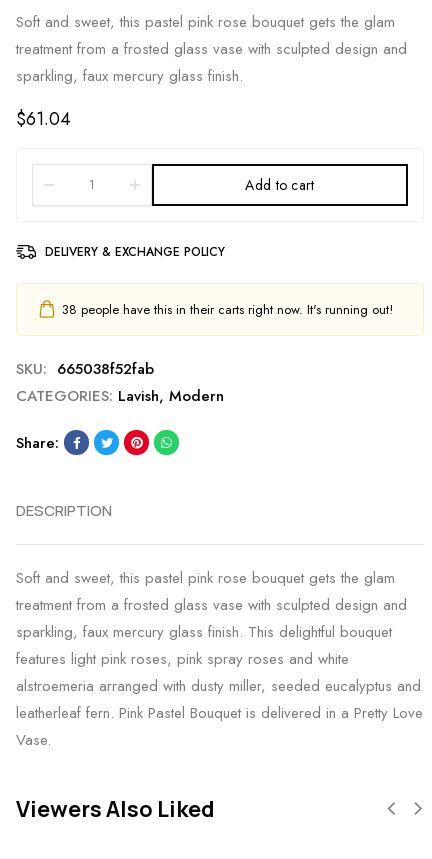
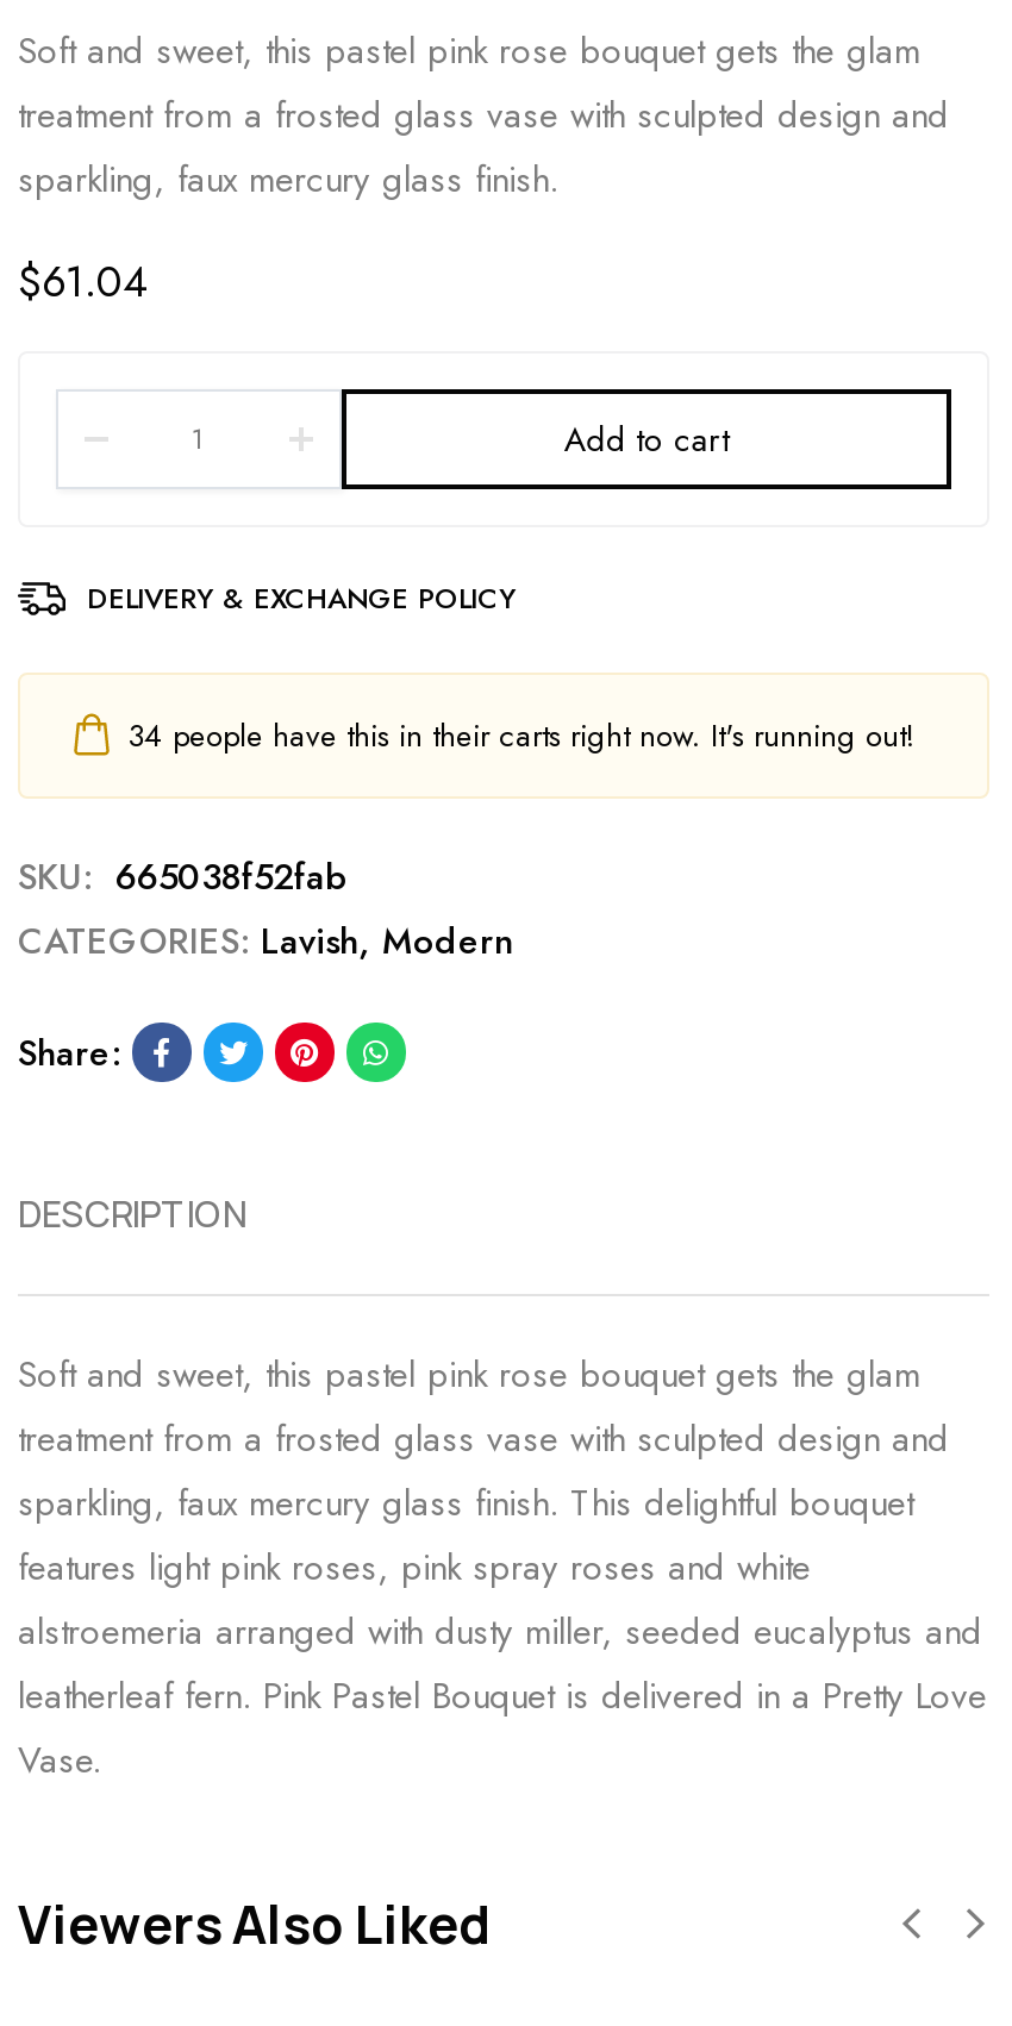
[62,300,393,319] 38 people have this in their carts right now. It's running out! -> [127,713,916,758] 34 people have this in their carts right now. It's running out!

